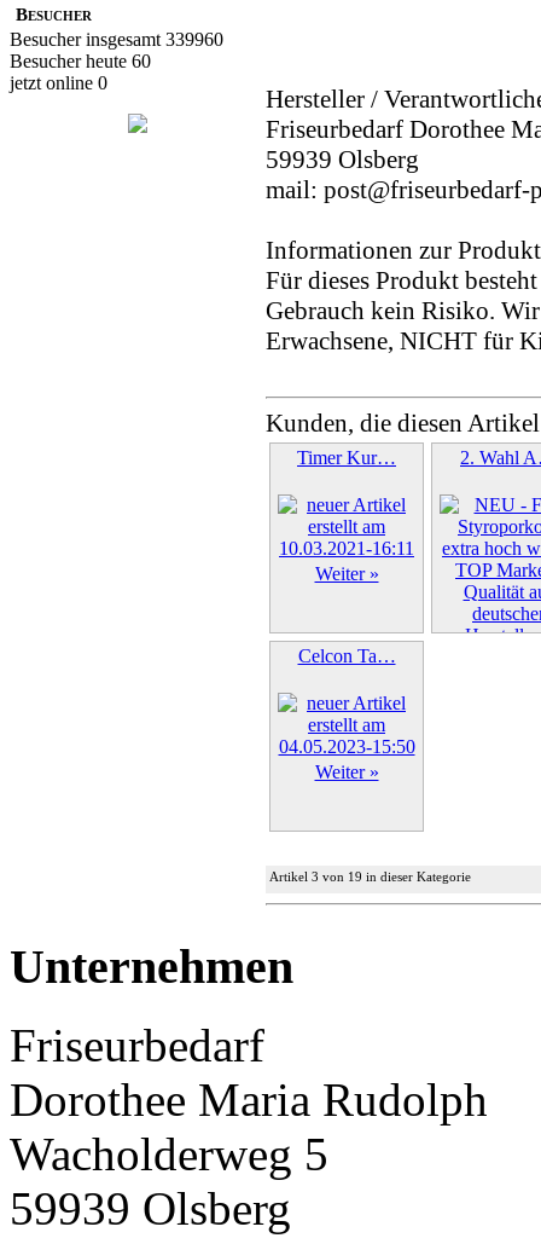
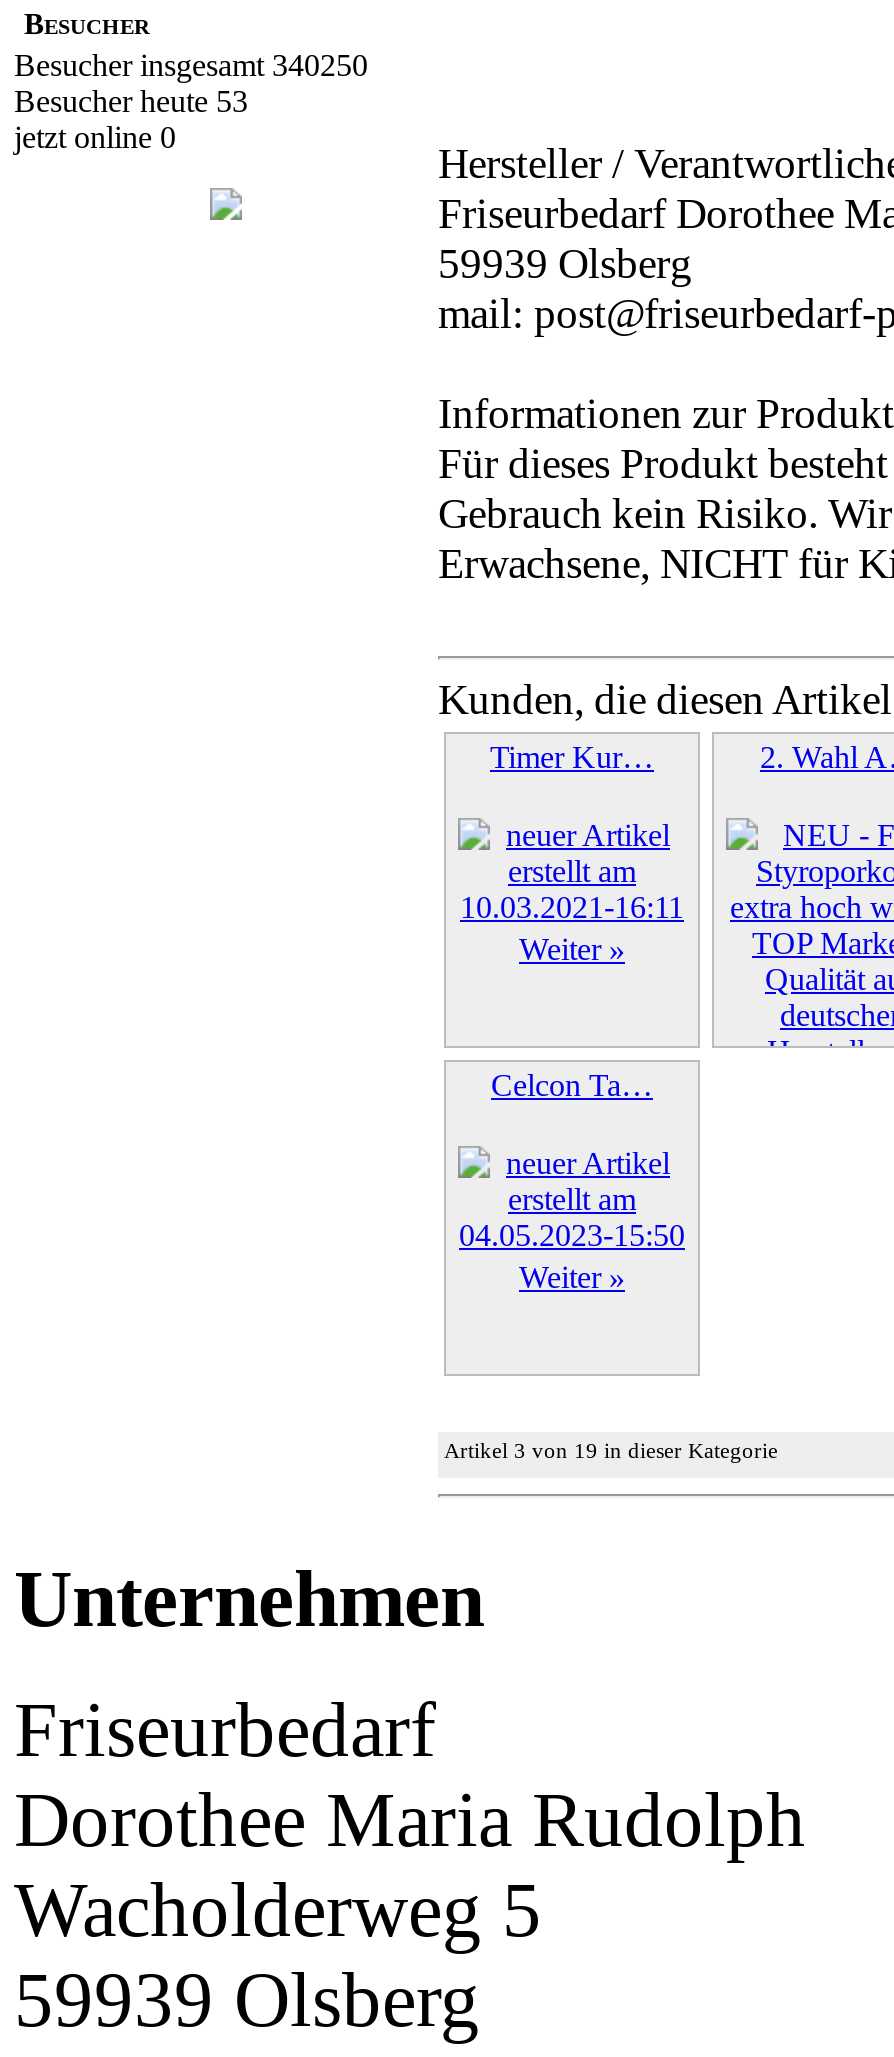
[10,29,223,50] Besucher insgesamt 339960 -> [14,48,368,82] Besucher insgesamt 340250
[10,51,151,72] Besucher heute 60 -> [14,84,248,118] Besucher heute 53

